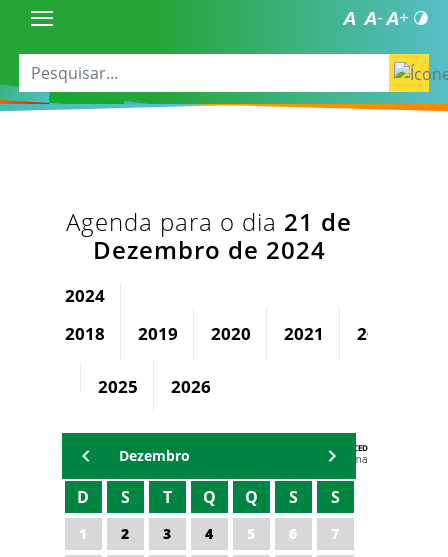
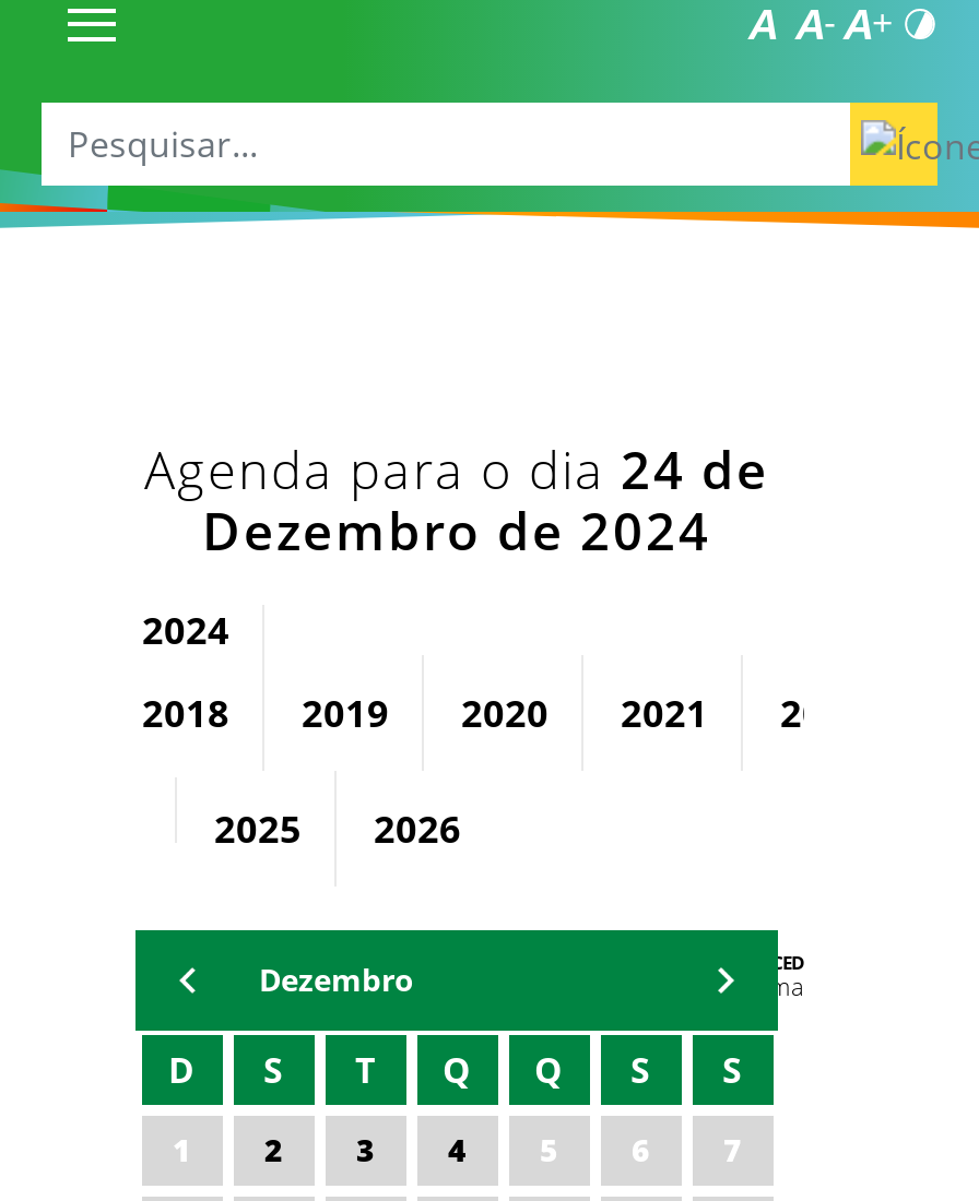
[66,206,352,238] Agenda para o dia 21 de -> [144,434,769,504] Agenda para o dia 24 de

